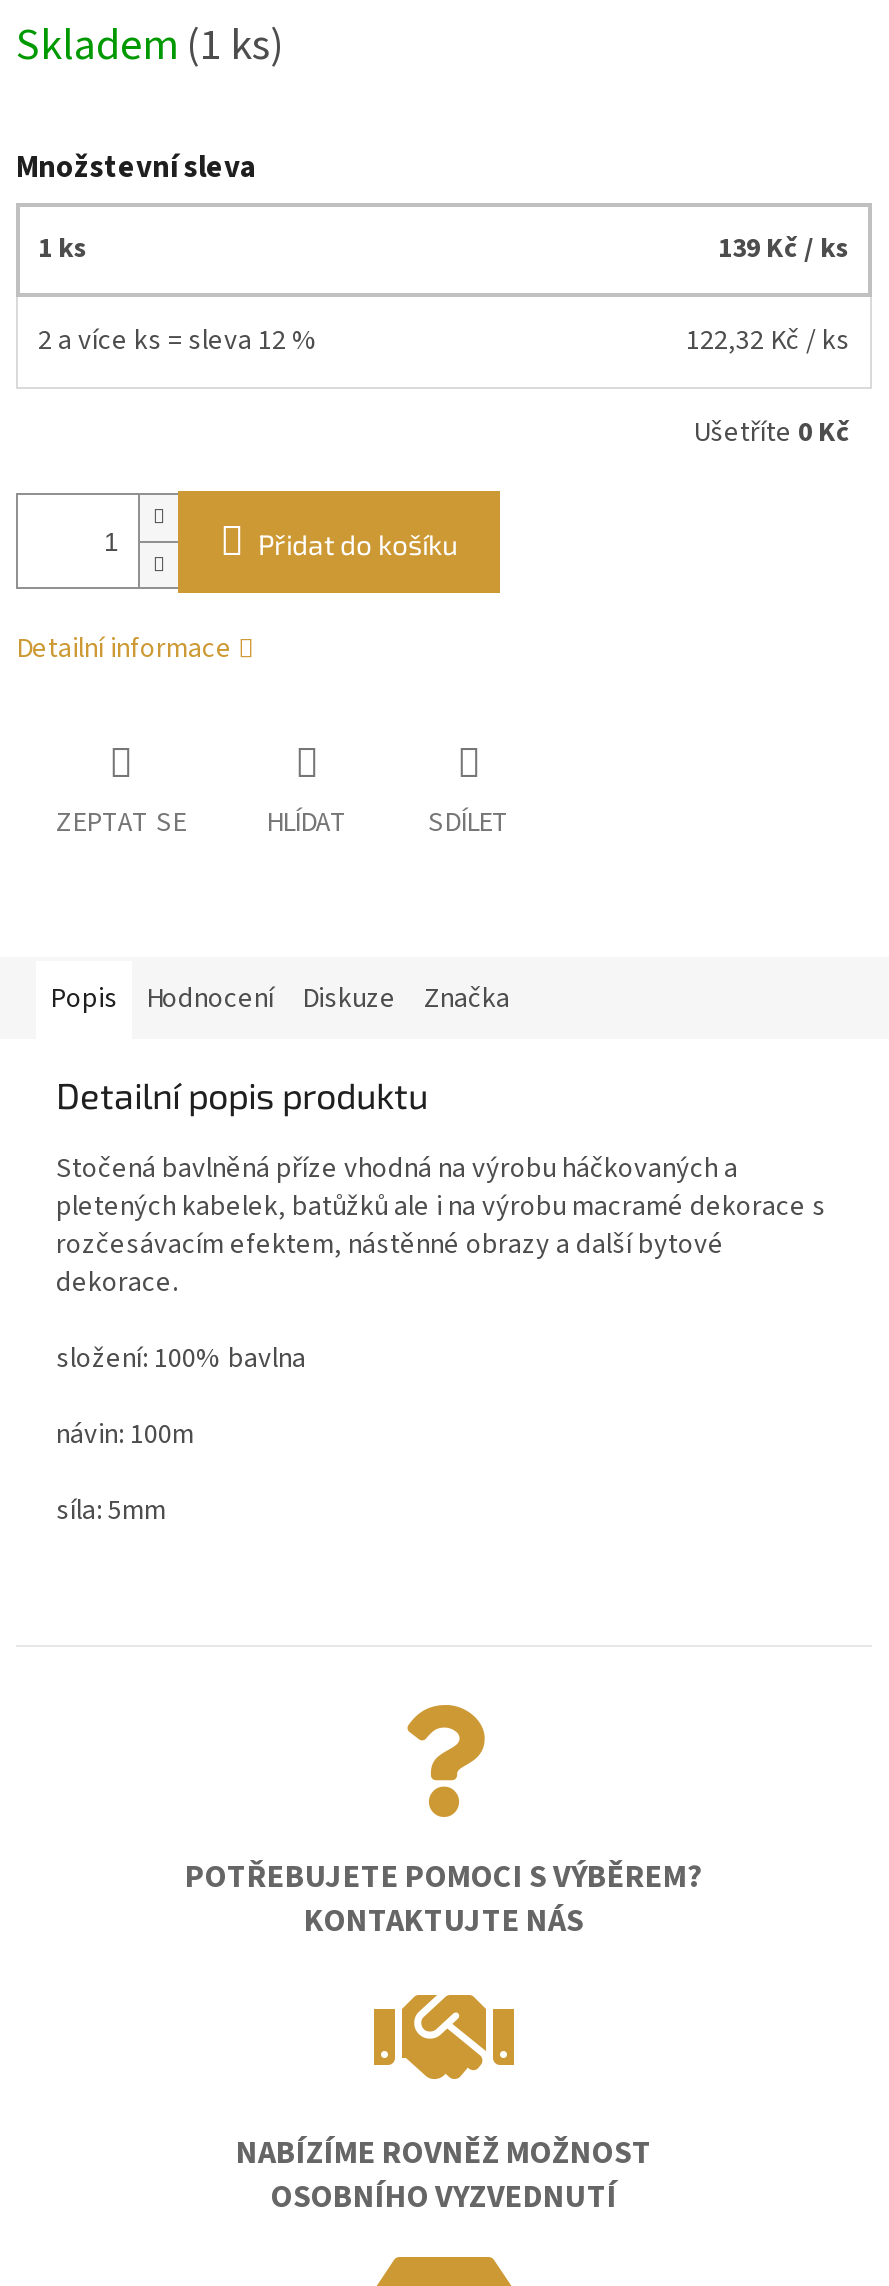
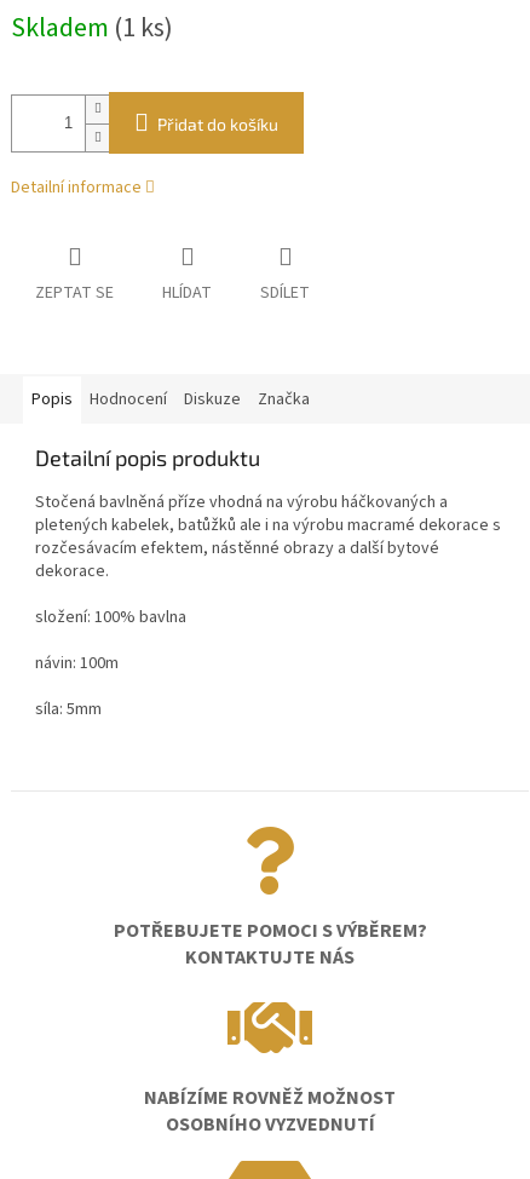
[16,146,850,453] Množstevní sleva | 1 ks | 139 Kč / ks | 2 a více ks = sleva 12 % | 122,32 Kč / ks | Ušetříte 0 Kč -> none

